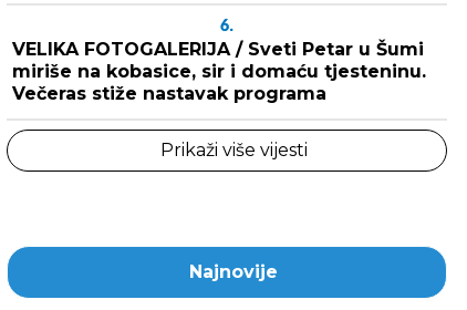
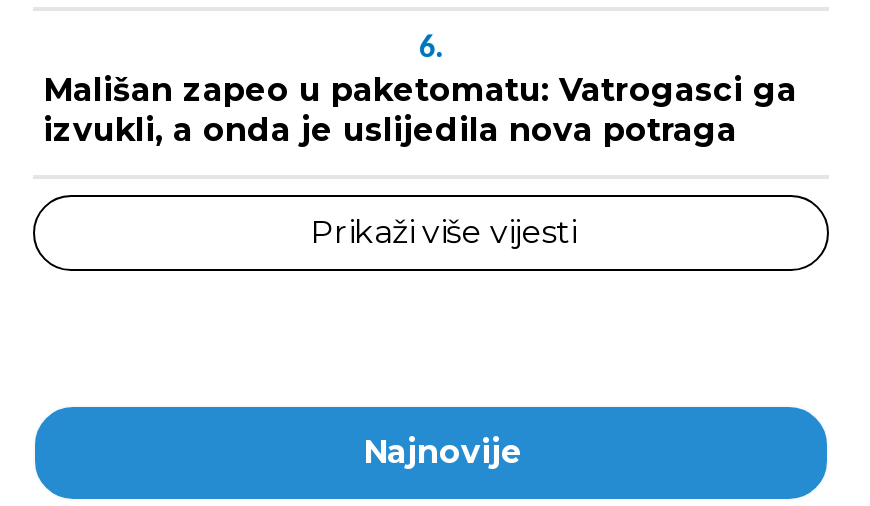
[12,39,426,104] VELIKA FOTOGALERIJA / Sveti Petar u Šumi | miriše na kobasice, sir i domaću tjesteninu. | Večeras stiže nastavak programa -> [43,71,797,149] Mališan zapeo u paketomatu: Vatrogasci ga | izvukli, a onda je uslijedila nova potraga

